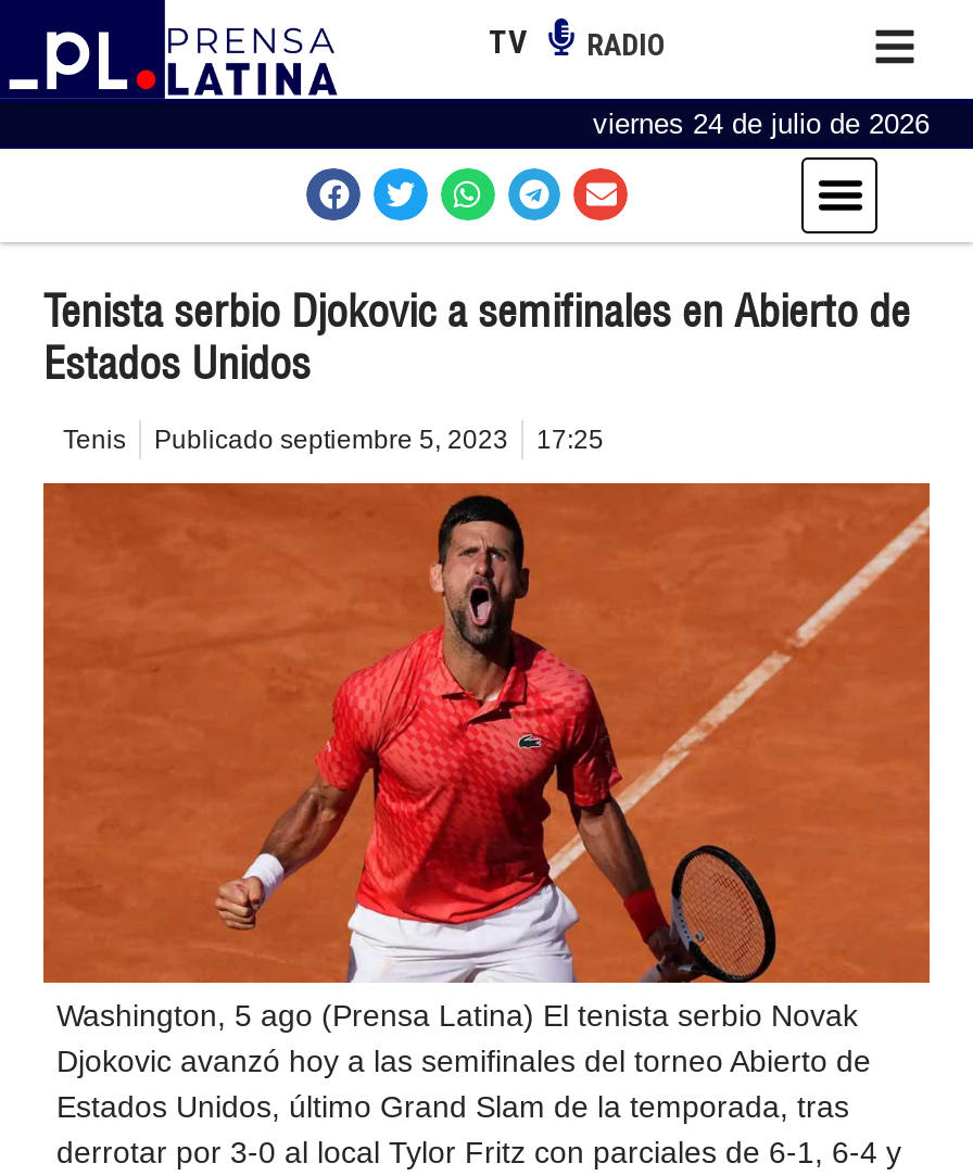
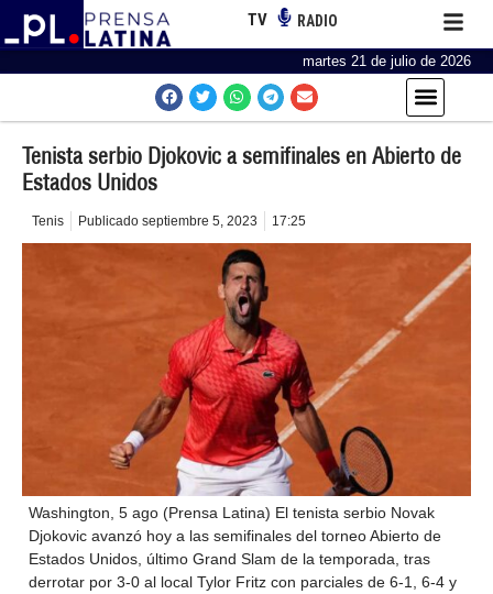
[593,107,930,139] viernes 24 de julio de 2026 -> [303,53,471,69] martes 21 de julio de 2026

